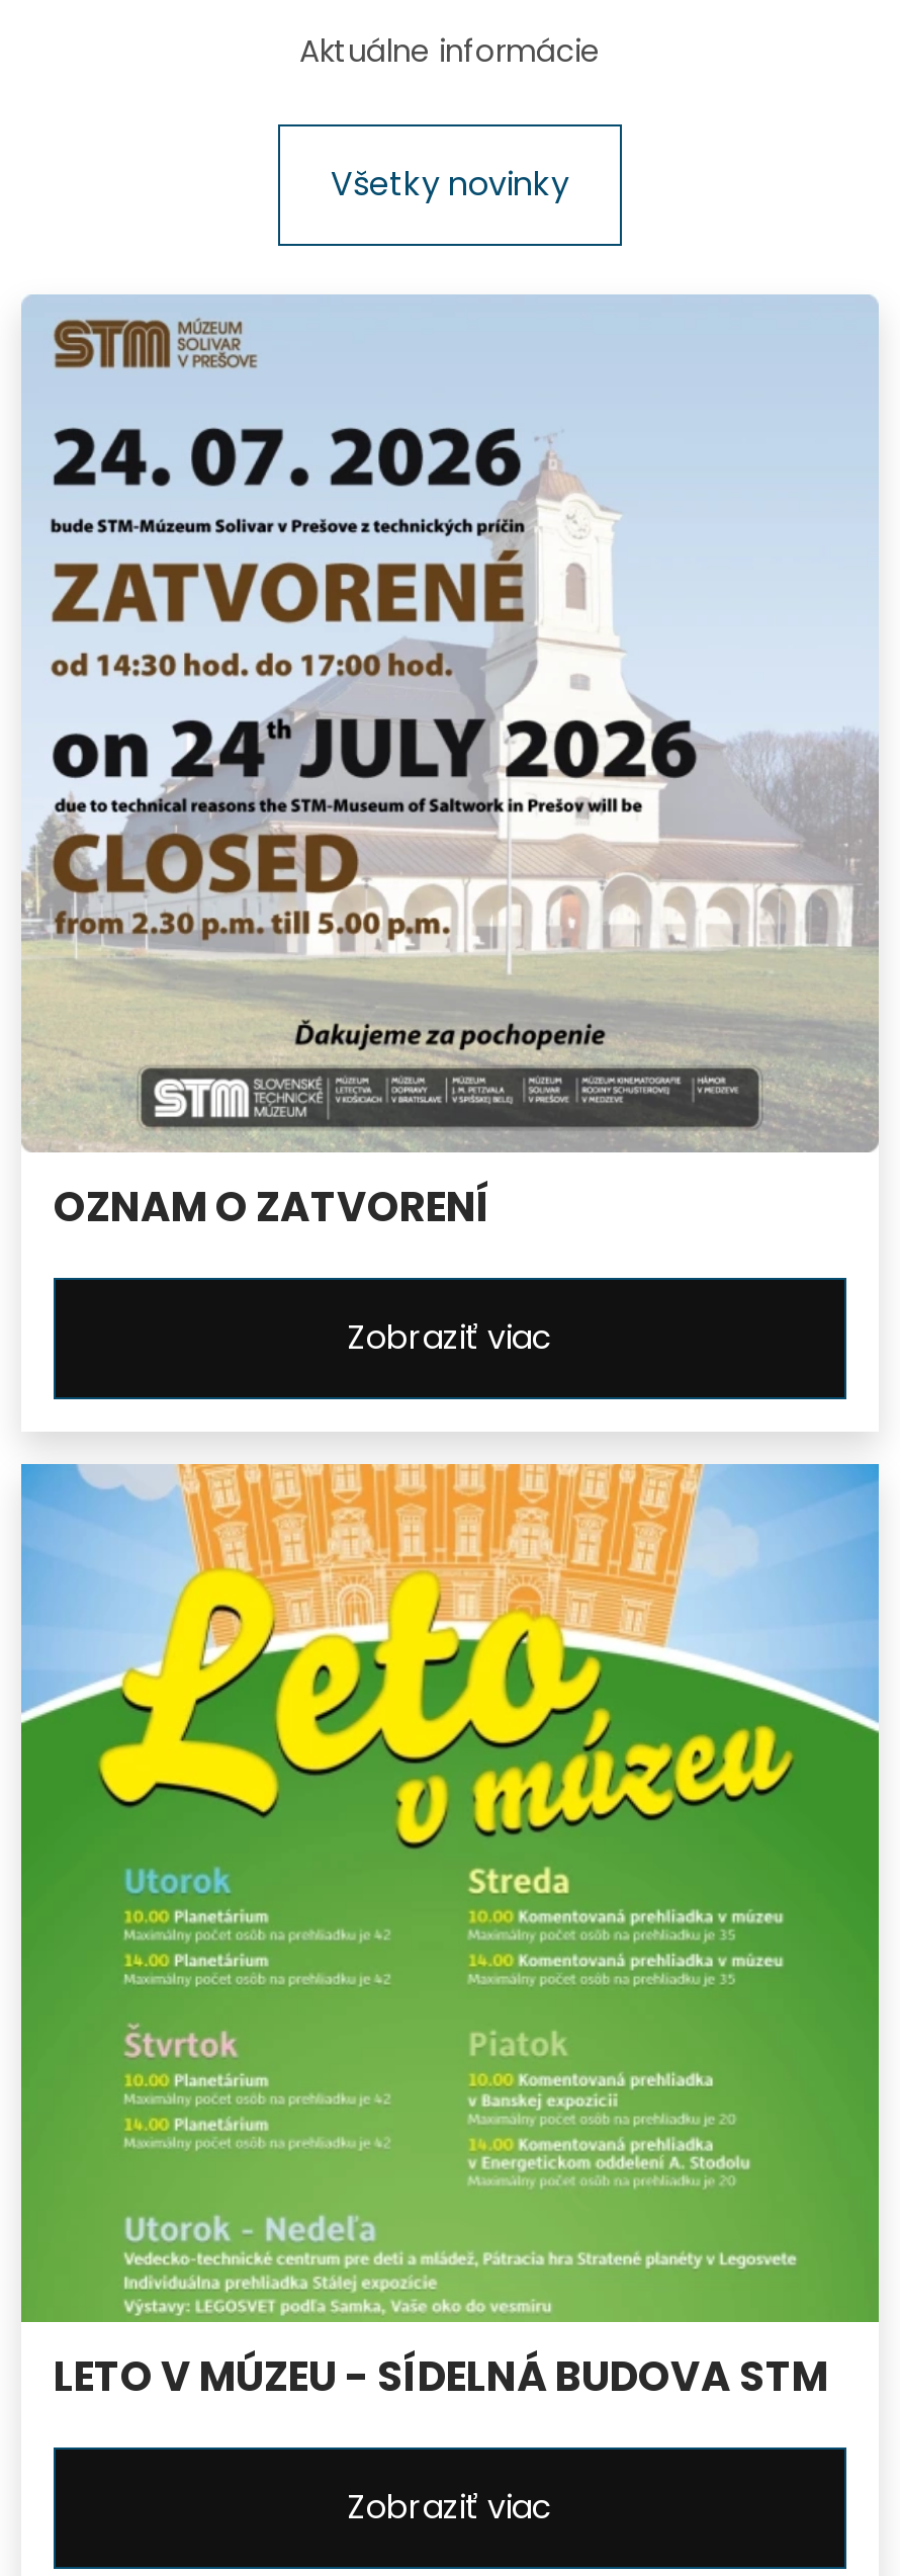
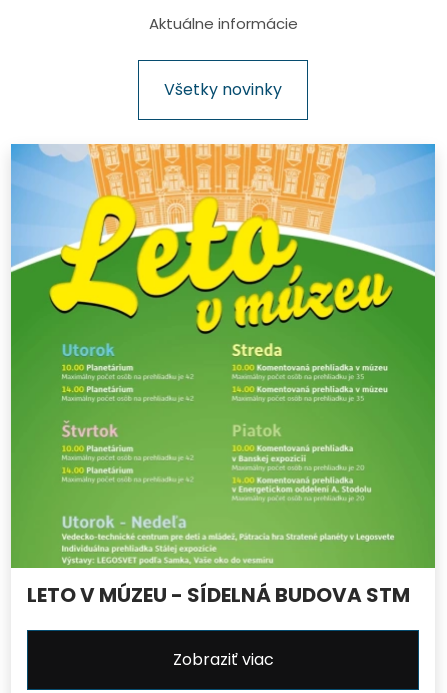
[21,294,879,1361] [image] | OZNAM O ZATVORENÍ | Zobraziť viac -> none

